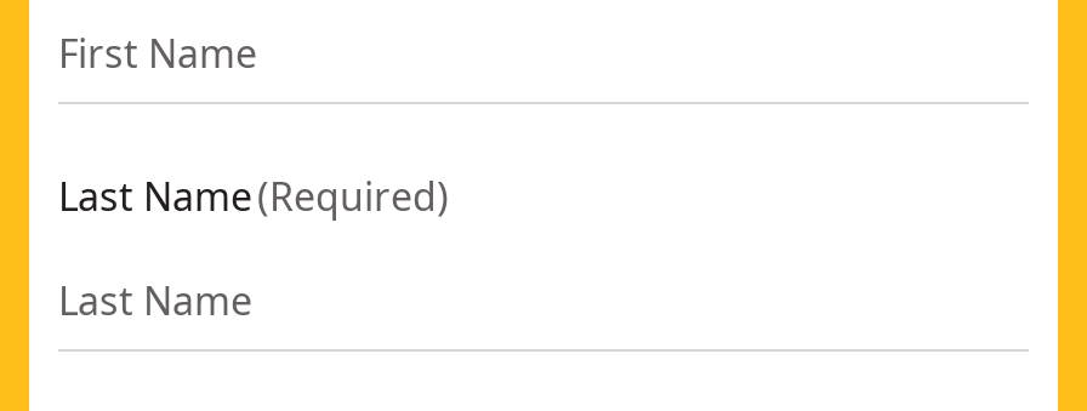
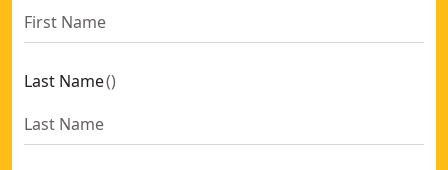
[58,170,449,223] Last Name (Required) -> [24,70,116,92] Last Name ()

